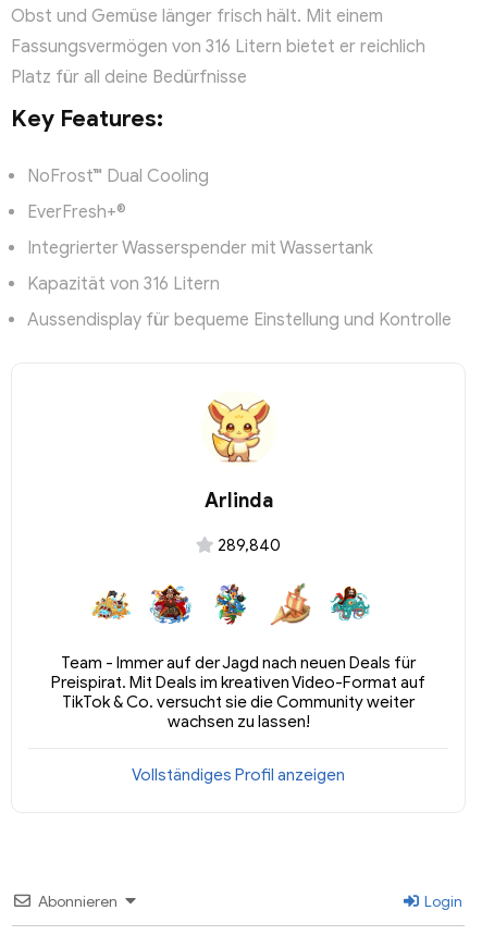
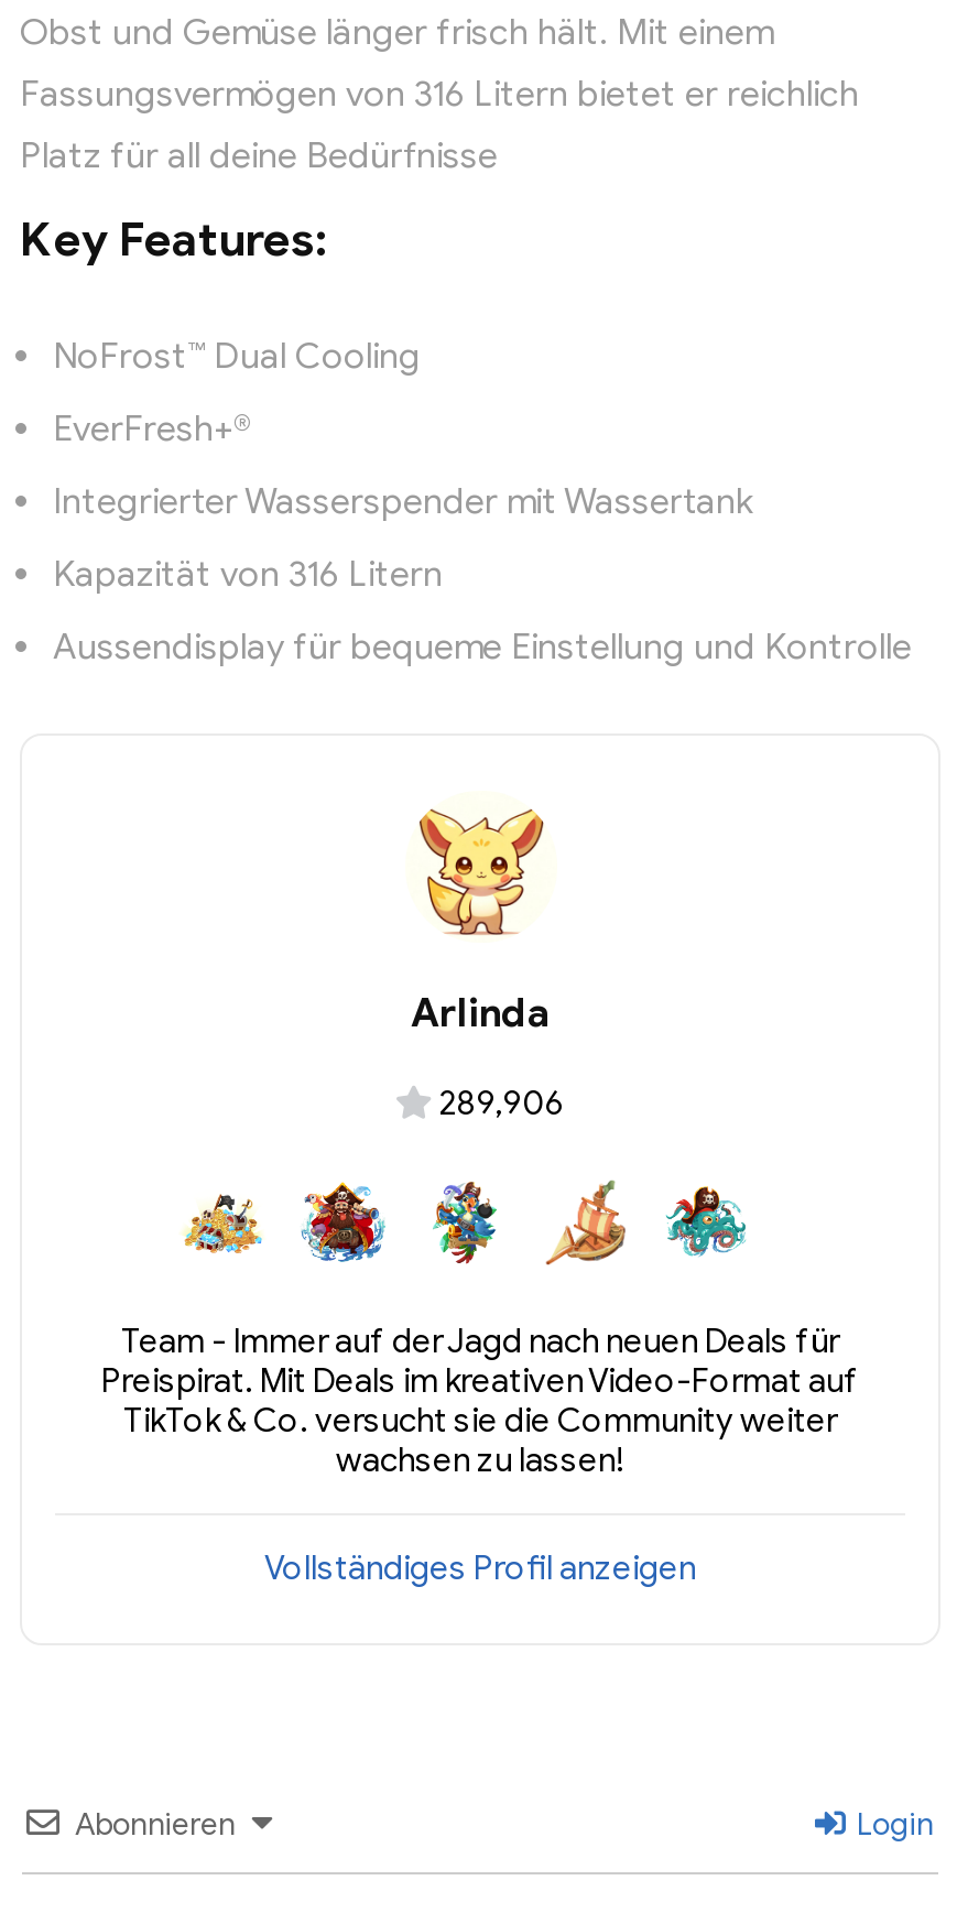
[214,535,281,555] 289,840 -> [433,1083,565,1123] 289,906

